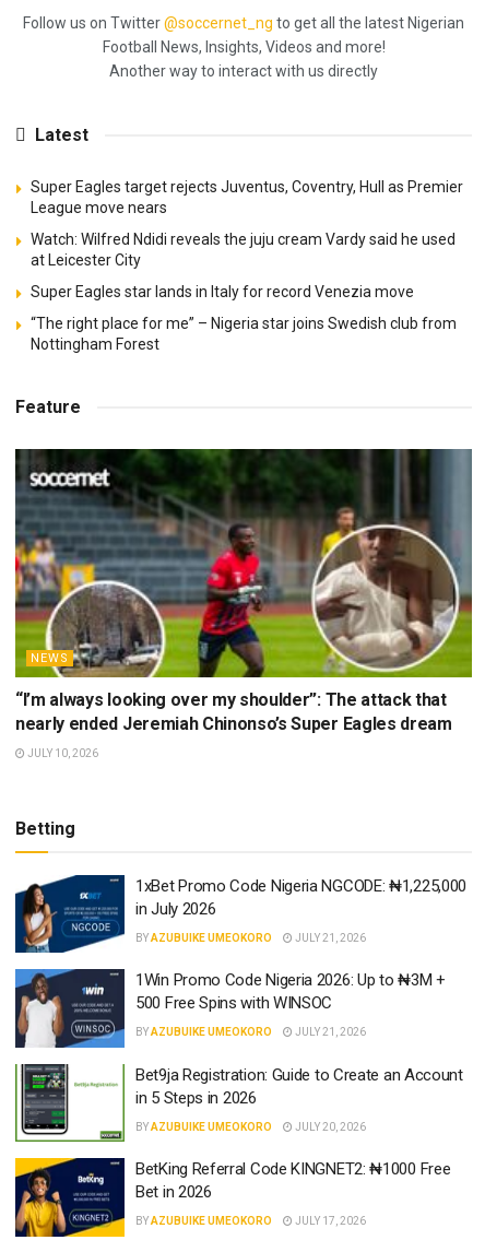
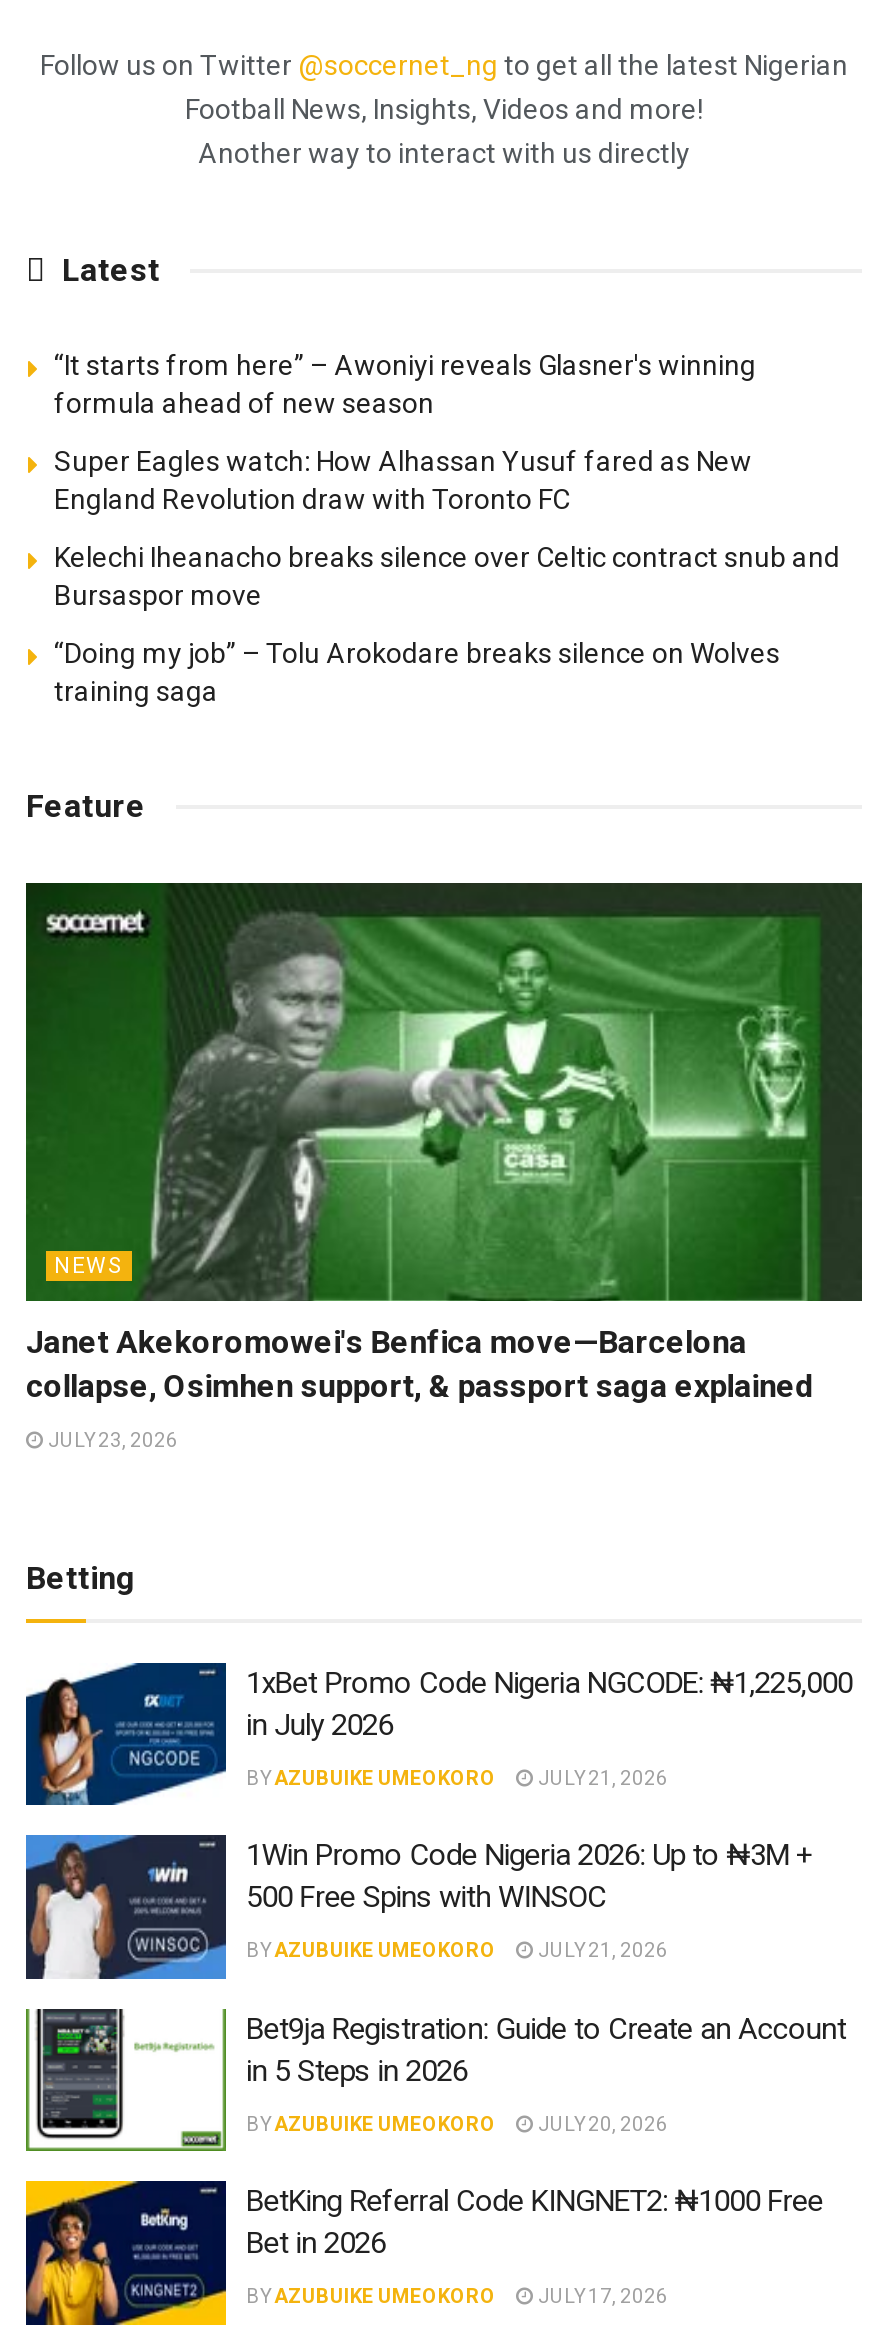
[31,178,463,216] Super Eagles target rejects Juventus, Coventry, Hull as Premier | League move nears -> [54,348,756,418] “It starts from here” – Awoniyi reveals Glasner's winning | formula ahead of new season
[31,230,456,268] Watch: Wilfred Ndidi reveals the juju cream Vardy said he used | at Leicester City -> [54,444,752,514] Super Eagles watch: How Alhassan Yusuf fared as New | England Revolution draw with Toronto FC
[31,283,414,300] Super Eagles star lands in Italy for record Venezia move -> [54,540,840,610] Kelechi Iheanacho breaks silence over Celtic contract snub and | Bursaspor move
[31,314,457,353] “The right place for me” – Nigeria star joins Swedish club from | Nottingham Forest -> [54,636,780,706] “Doing my job” – Tolu Arokodare breaks silence on Wolves | training saga
[14,448,473,734] [image] | “I’m always looking over my shoulder”: The attack that | nearly ended Jeremiah Chinonso’s Super Eagles dream -> [24,881,864,1404] [image] | Janet Akekoromowei's Benfica move—Barcelona | collapse, Osimhen support, & passport saga explained
[25,747,98,759] JULY 10, 2026 -> [44,1428,178,1450] JULY 23, 2026

